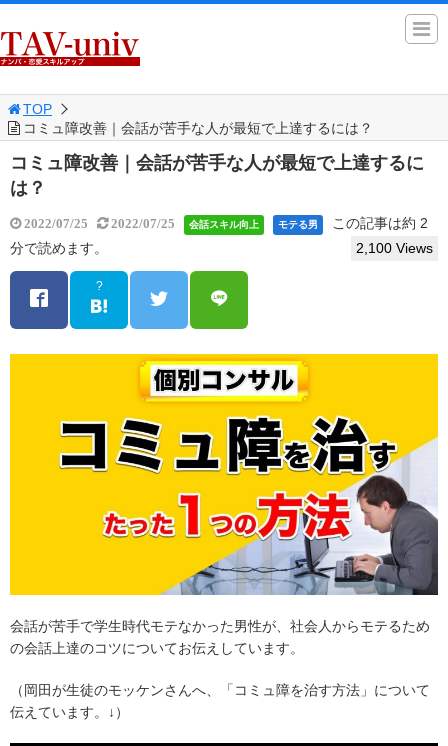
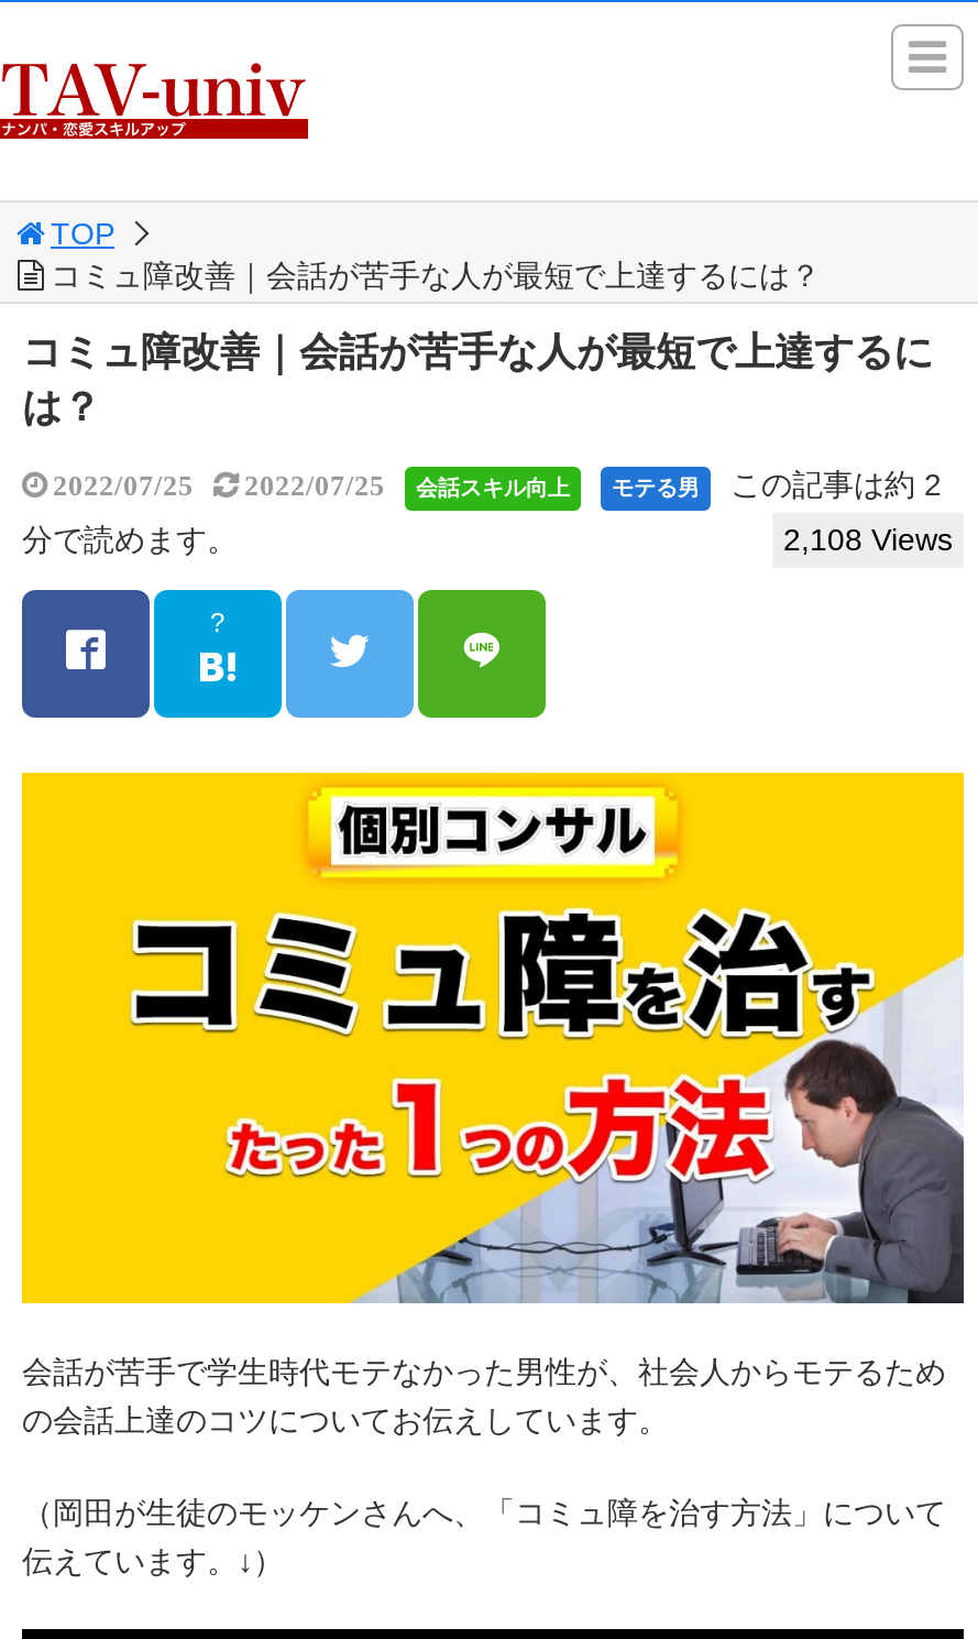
[356,240,433,256] 2,100 Views -> [783,522,953,557] 2,108 Views

